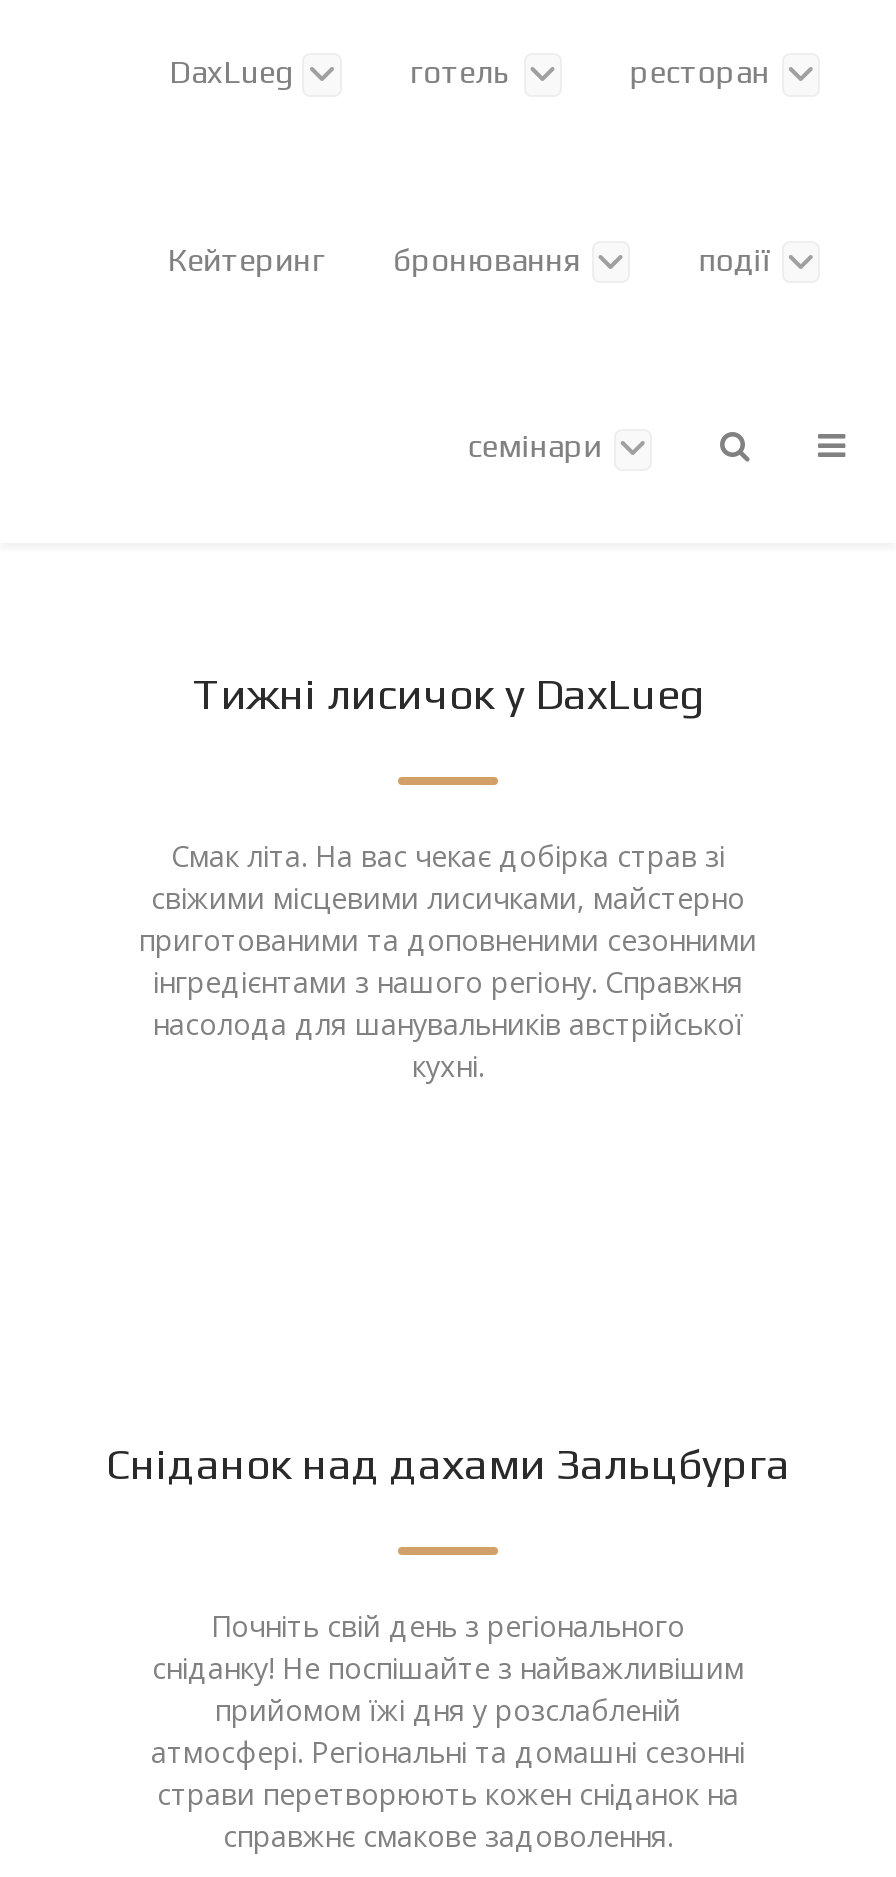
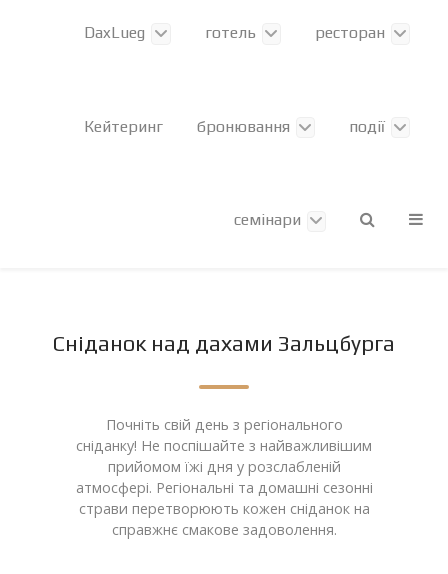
[139,669,757,1085] Тижні лисичок у DaxLueg | Смак літа. На вас чекає добірка страв зі | свіжими місцевими лисичками, майстерно | приготованими та доповненими сезонними | інгредієнтами з нашого регіону. Справжня | насолода для шанувальників австрійської | кухні. -> none

